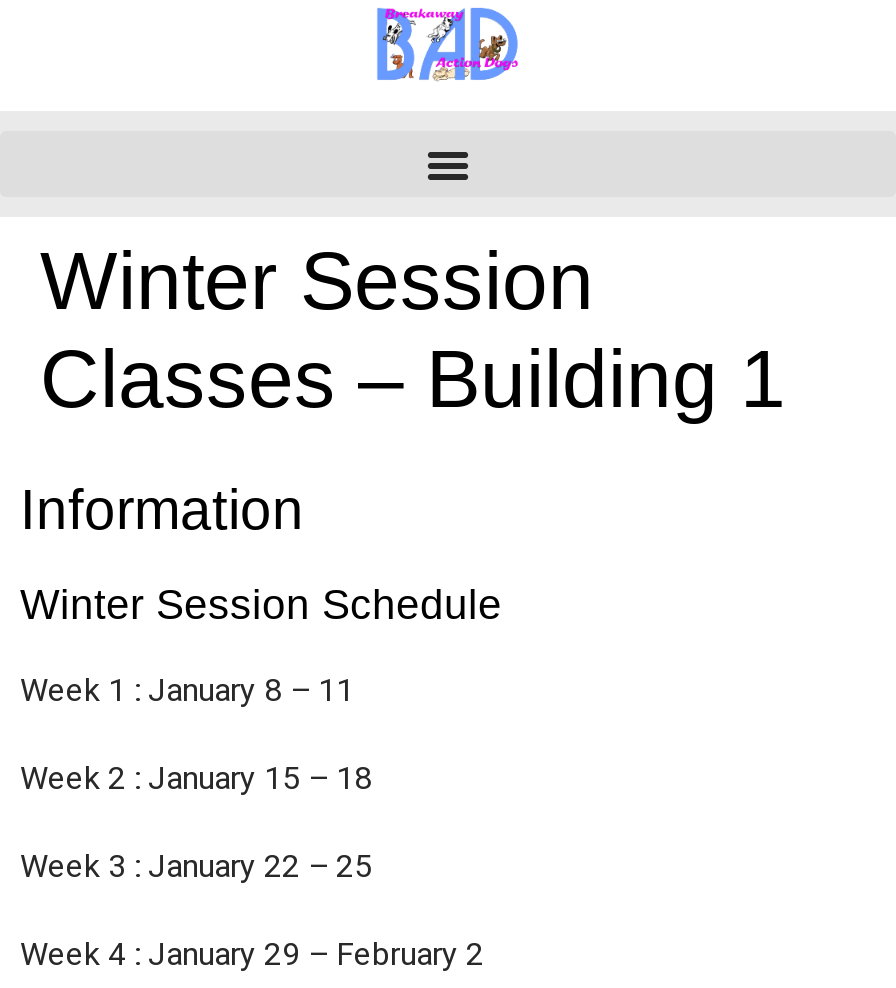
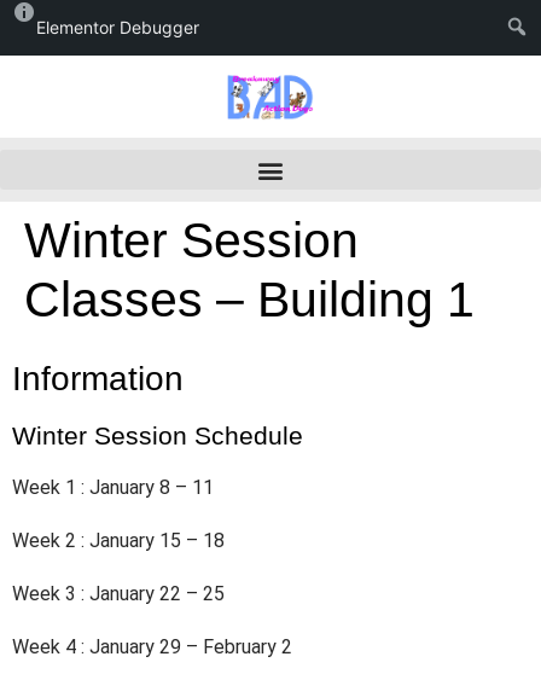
none -> [36,17,199,37] Elementor Debugger

